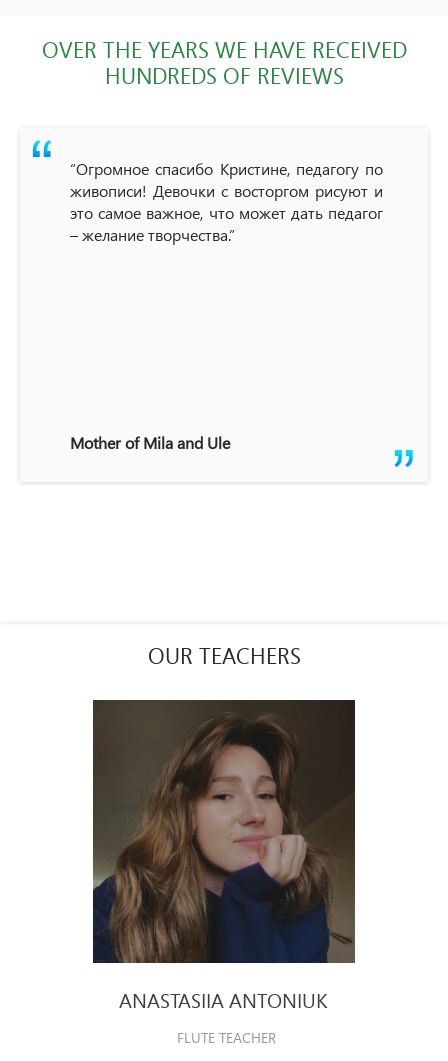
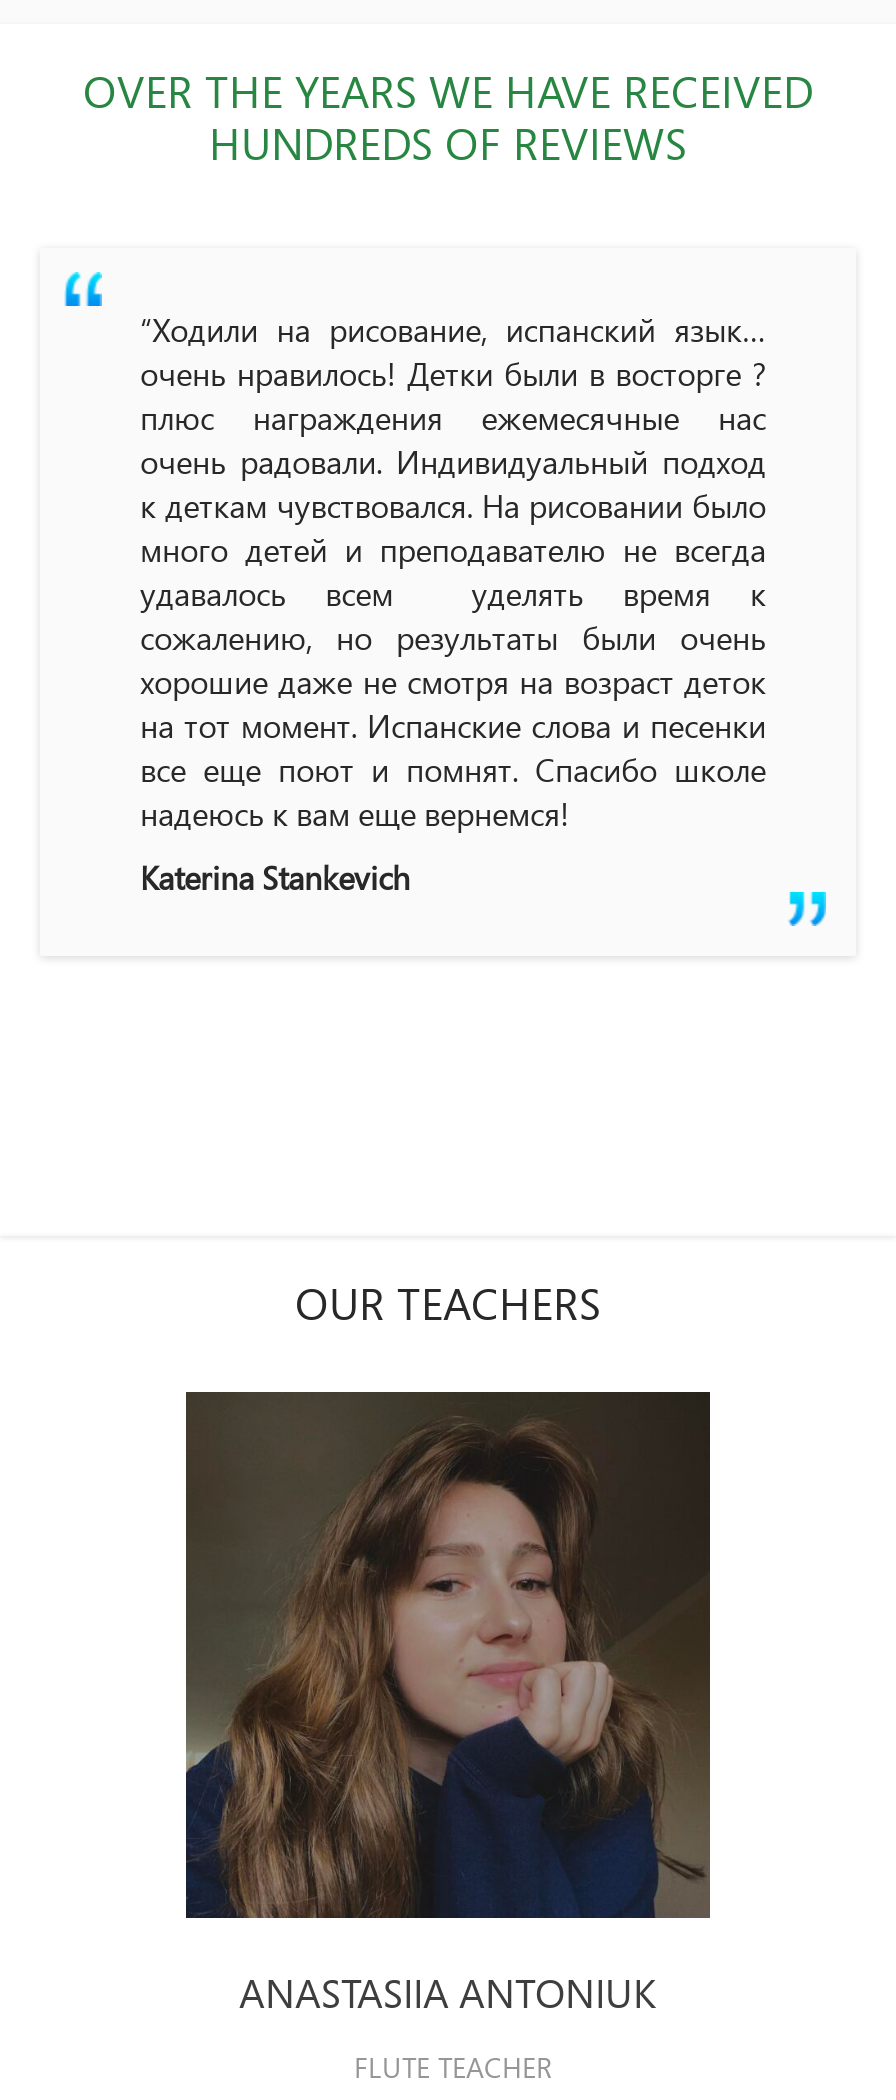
[70,158,383,246] “Огромное спасибо Кристине, педагогу по | живописи! Девочки с восторгом рисуют и | это самое важное, что может дать педагог | – желание творчества.” -> [140,308,766,836] “Ходили на рисование, испанский язык… | очень нравилось! Детки были в восторге ? | плюс награждения ежемесячные нас | очень радовали. Индивидуальный подход | к деткам чувствовался. На рисовании было | много детей и преподавателю не всегда | удавалось всем уделять время к | сожалению, но результаты были очень | хорошие даже не смотря на возраст деток | на тот момент. Испанские слова и песенки | все еще поют и помнят. Спасибо школе | надеюсь к вам еще вернемся!
[70,432,230,454] Mother of Mila and Ule -> [140,856,410,900] Katerina Stankevich

